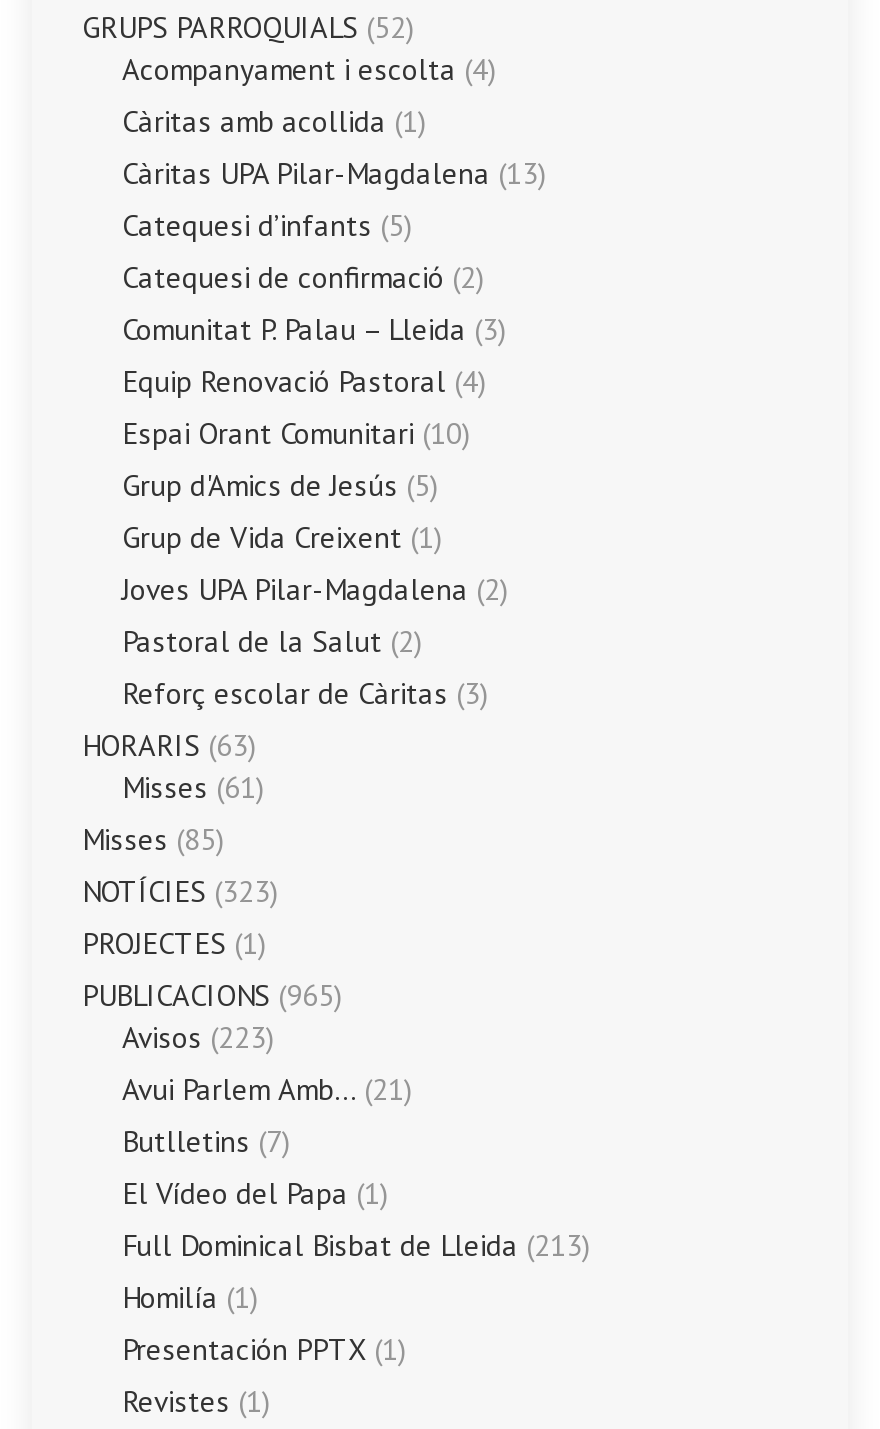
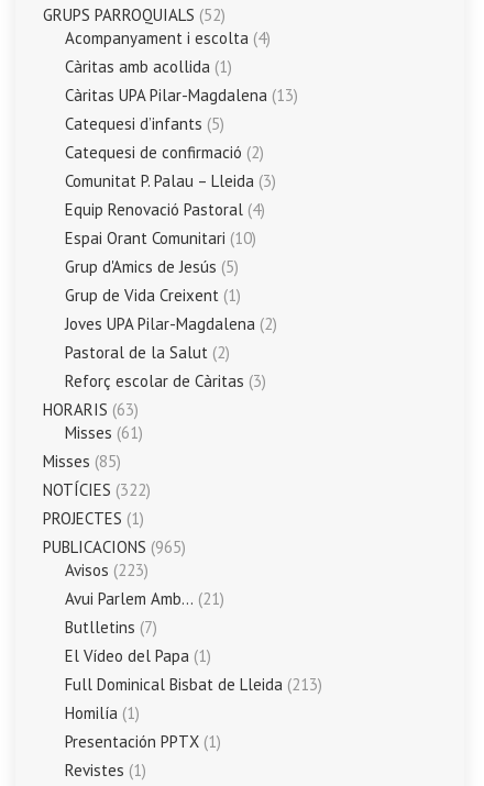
[82,873,278,911] NOTÍCIES (323) -> [43,480,151,501] NOTÍCIES (322)

